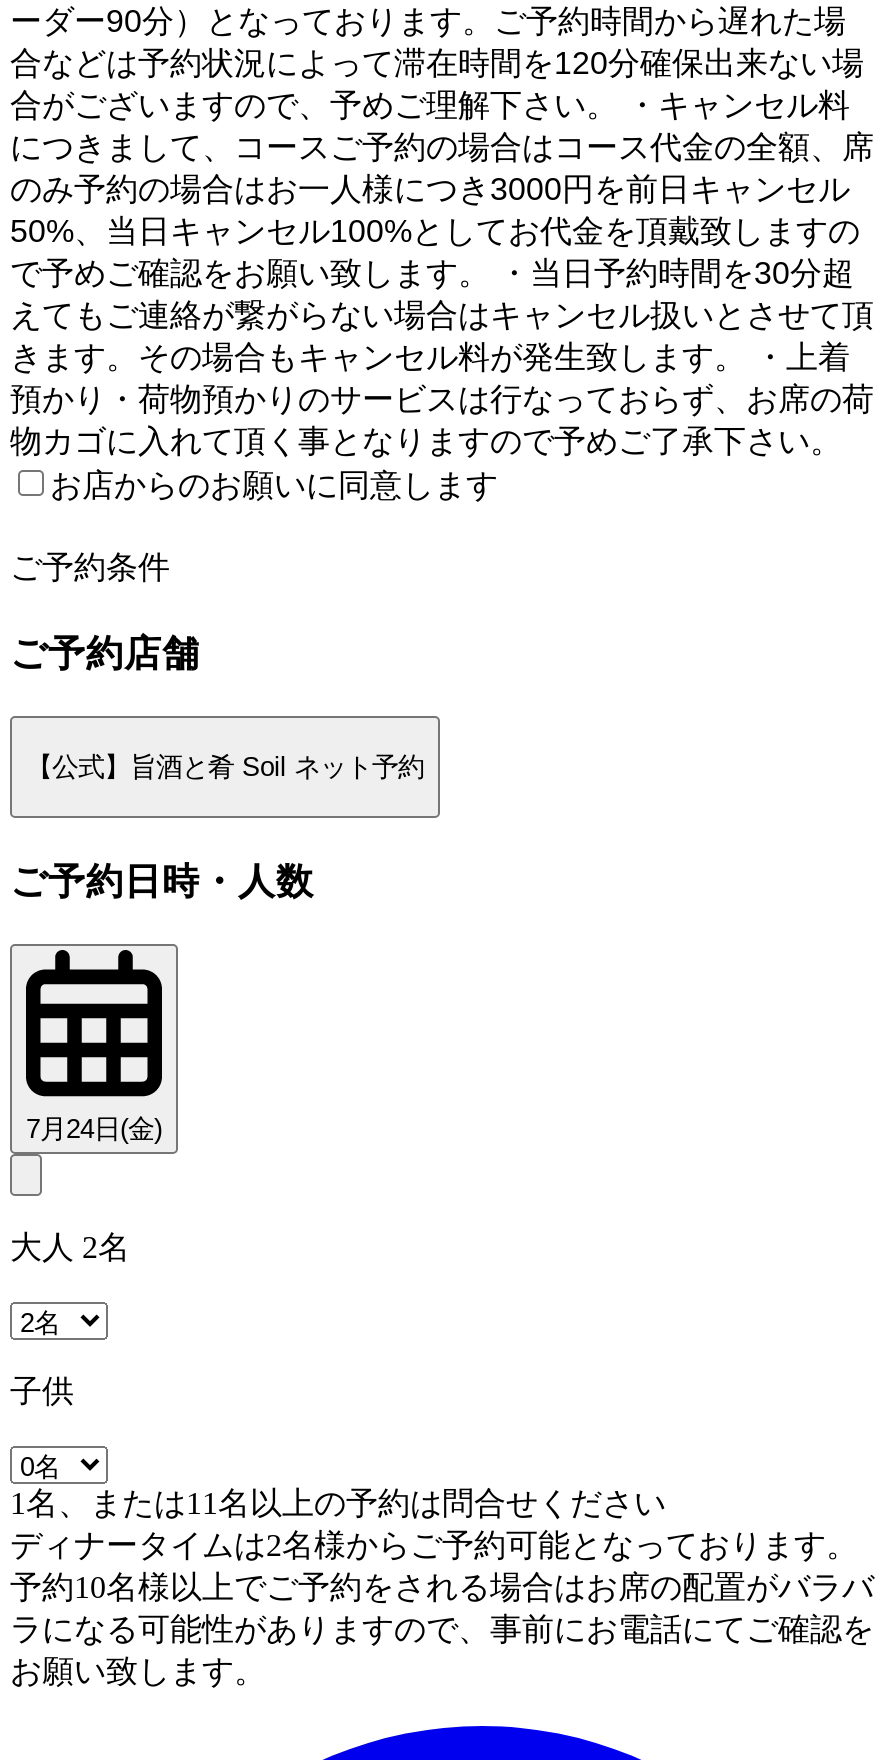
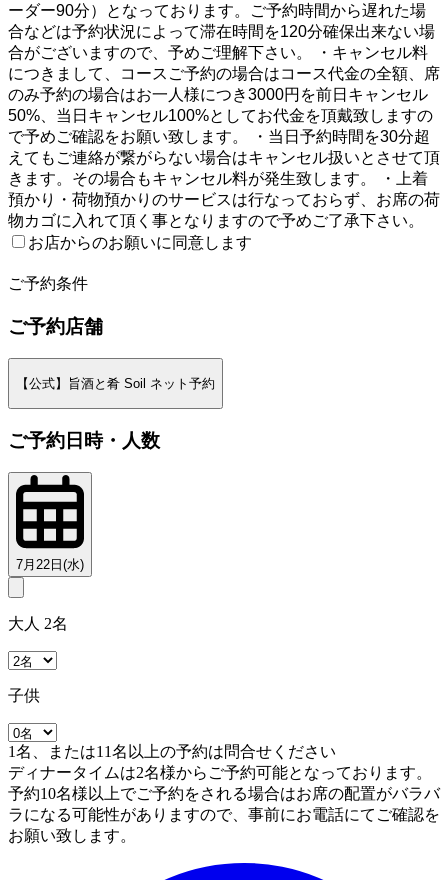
[26,1114,162,1144] 7月24日(金) -> [16,557,84,572] 7月22日(水)

